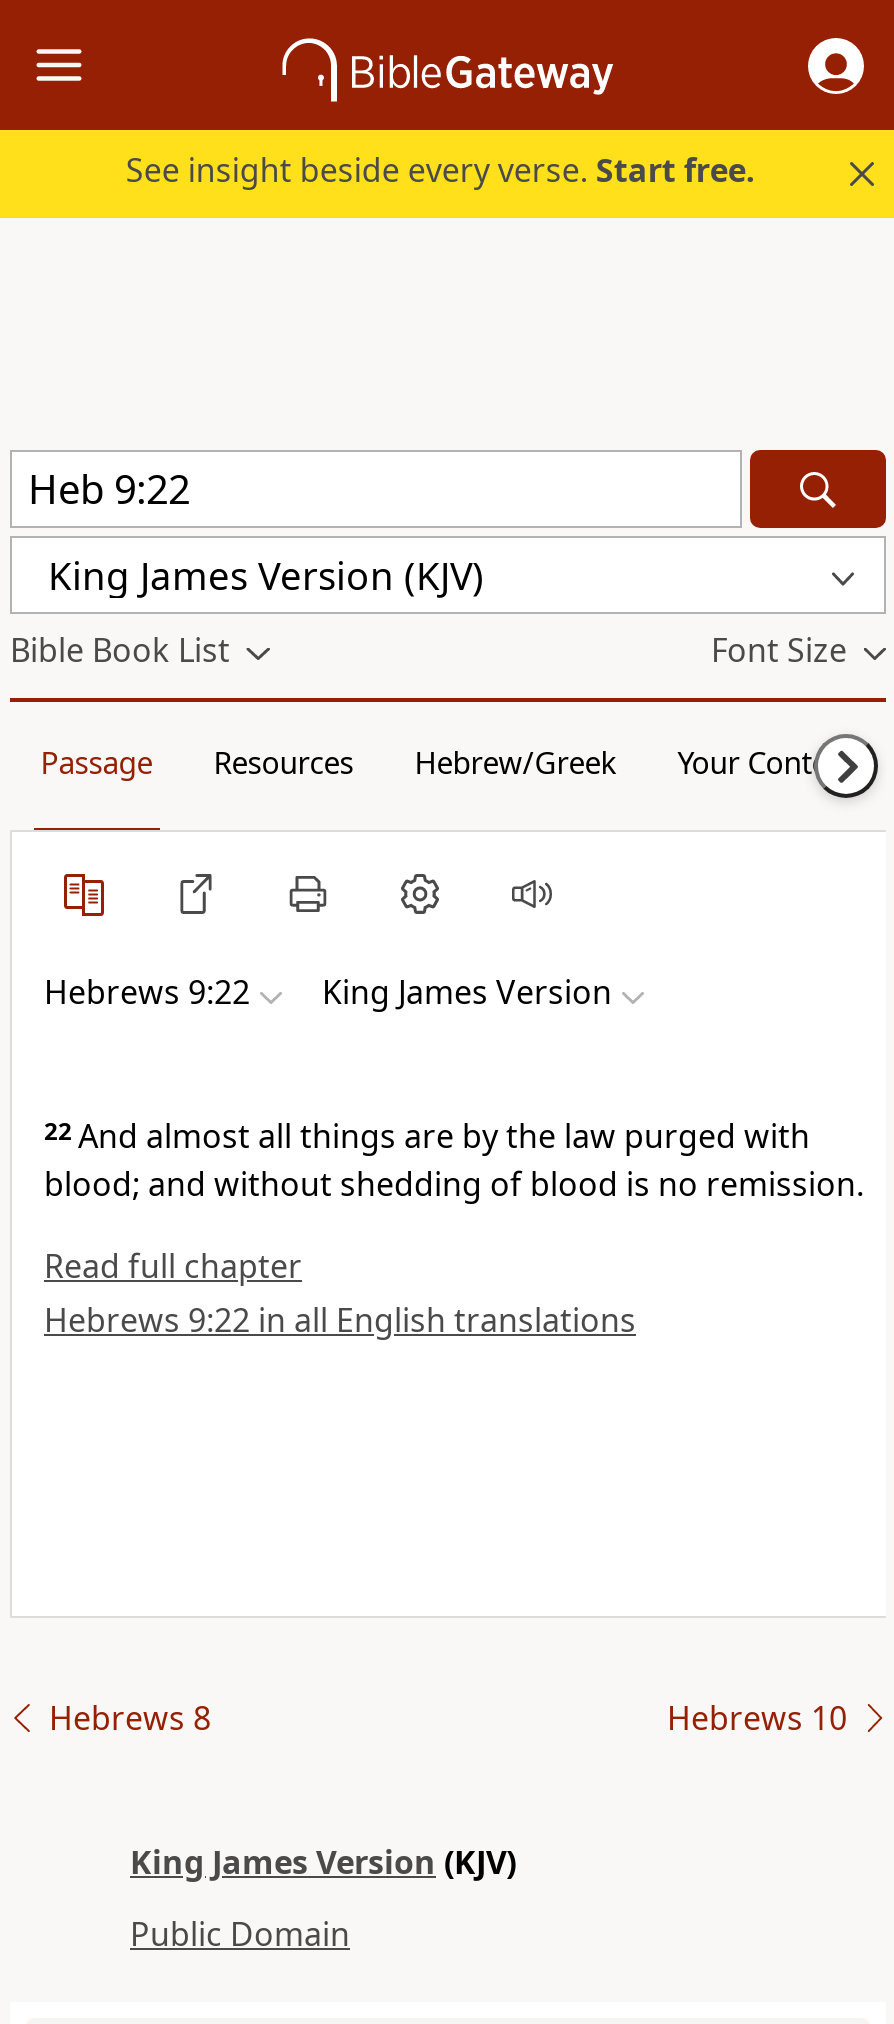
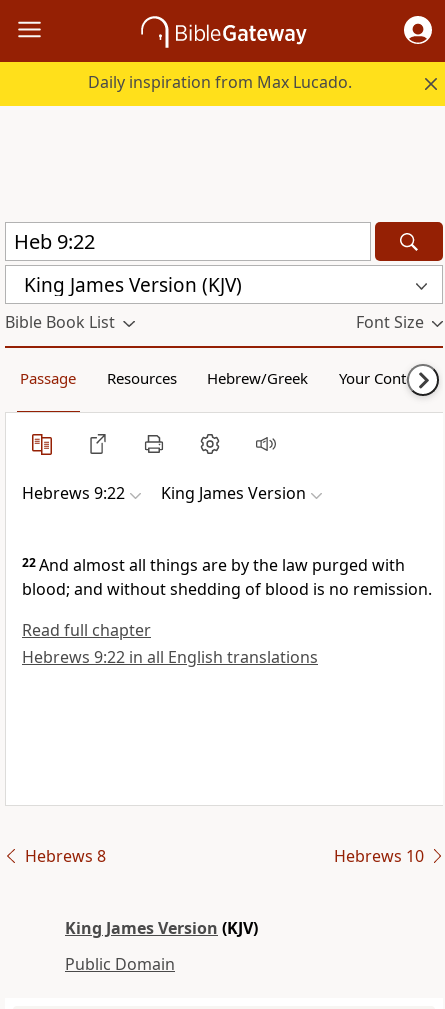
[126,148,756,192] See insight beside every verse. Start free. -> [88,71,352,93] Daily inspiration from Max Lucado.

